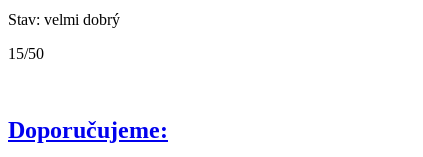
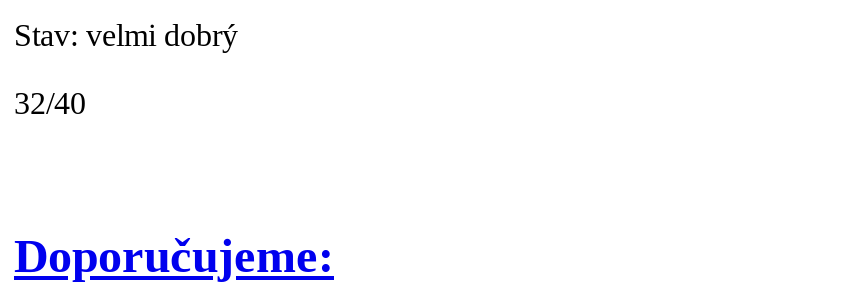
[8,45,44,62] 15/50 -> [14,86,86,120] 32/40

